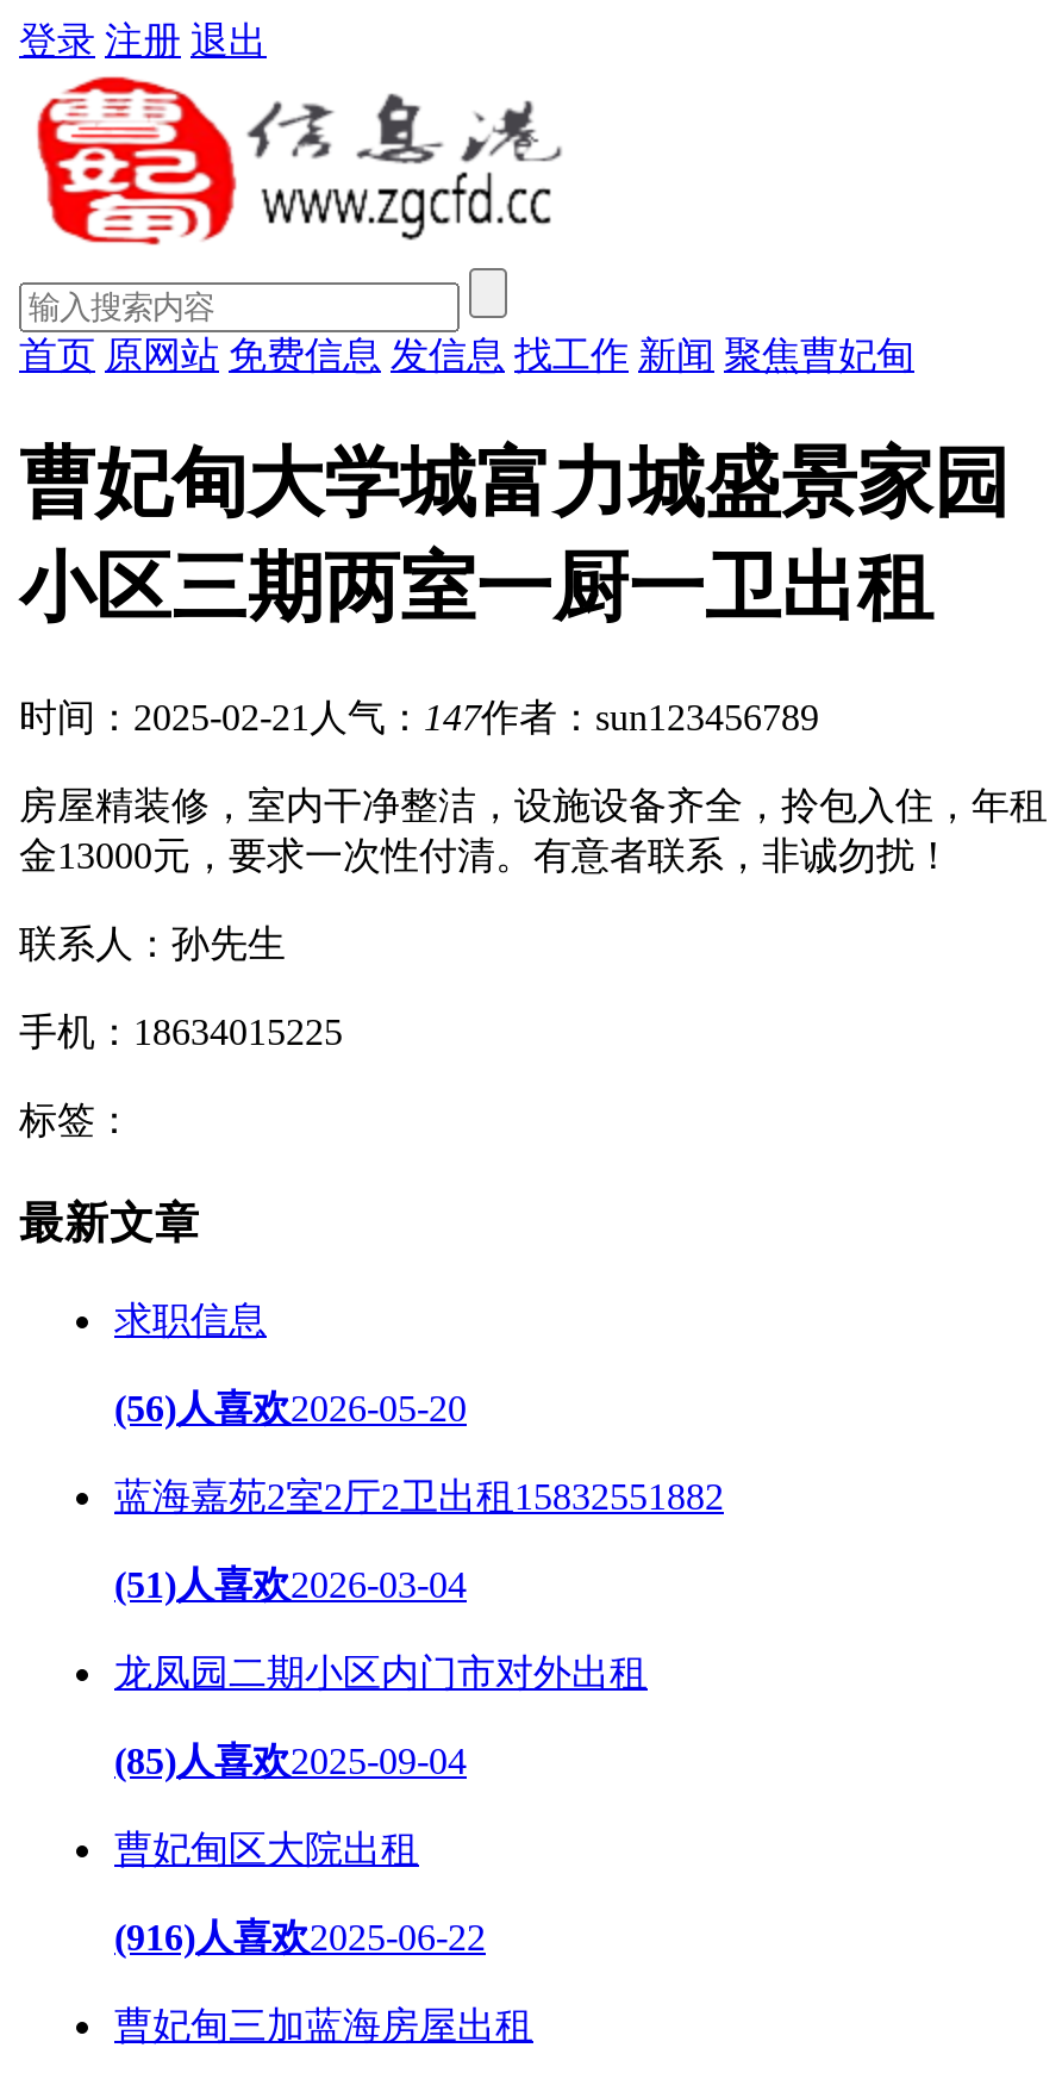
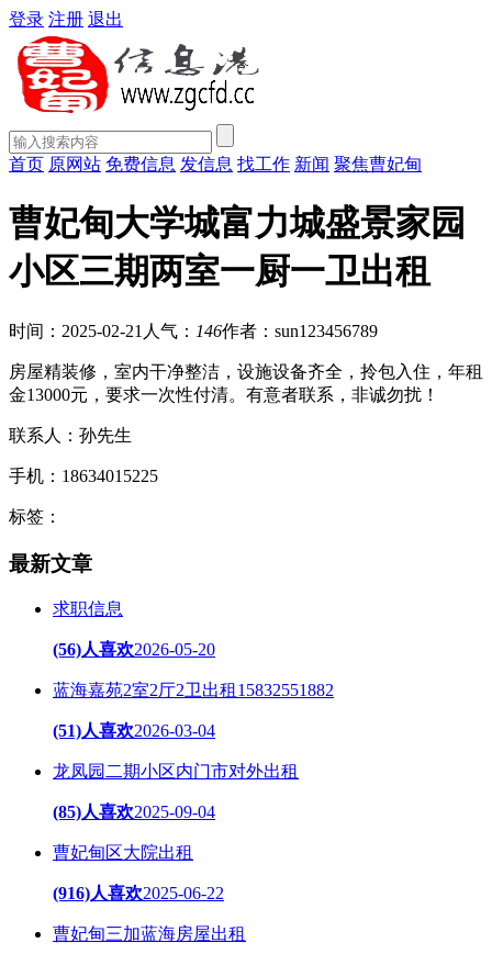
[19,697,819,737] 时间：2025-02-21人气：147作者：sun123456789 -> [9,322,378,340] 时间：2025-02-21人气：146作者：sun123456789

